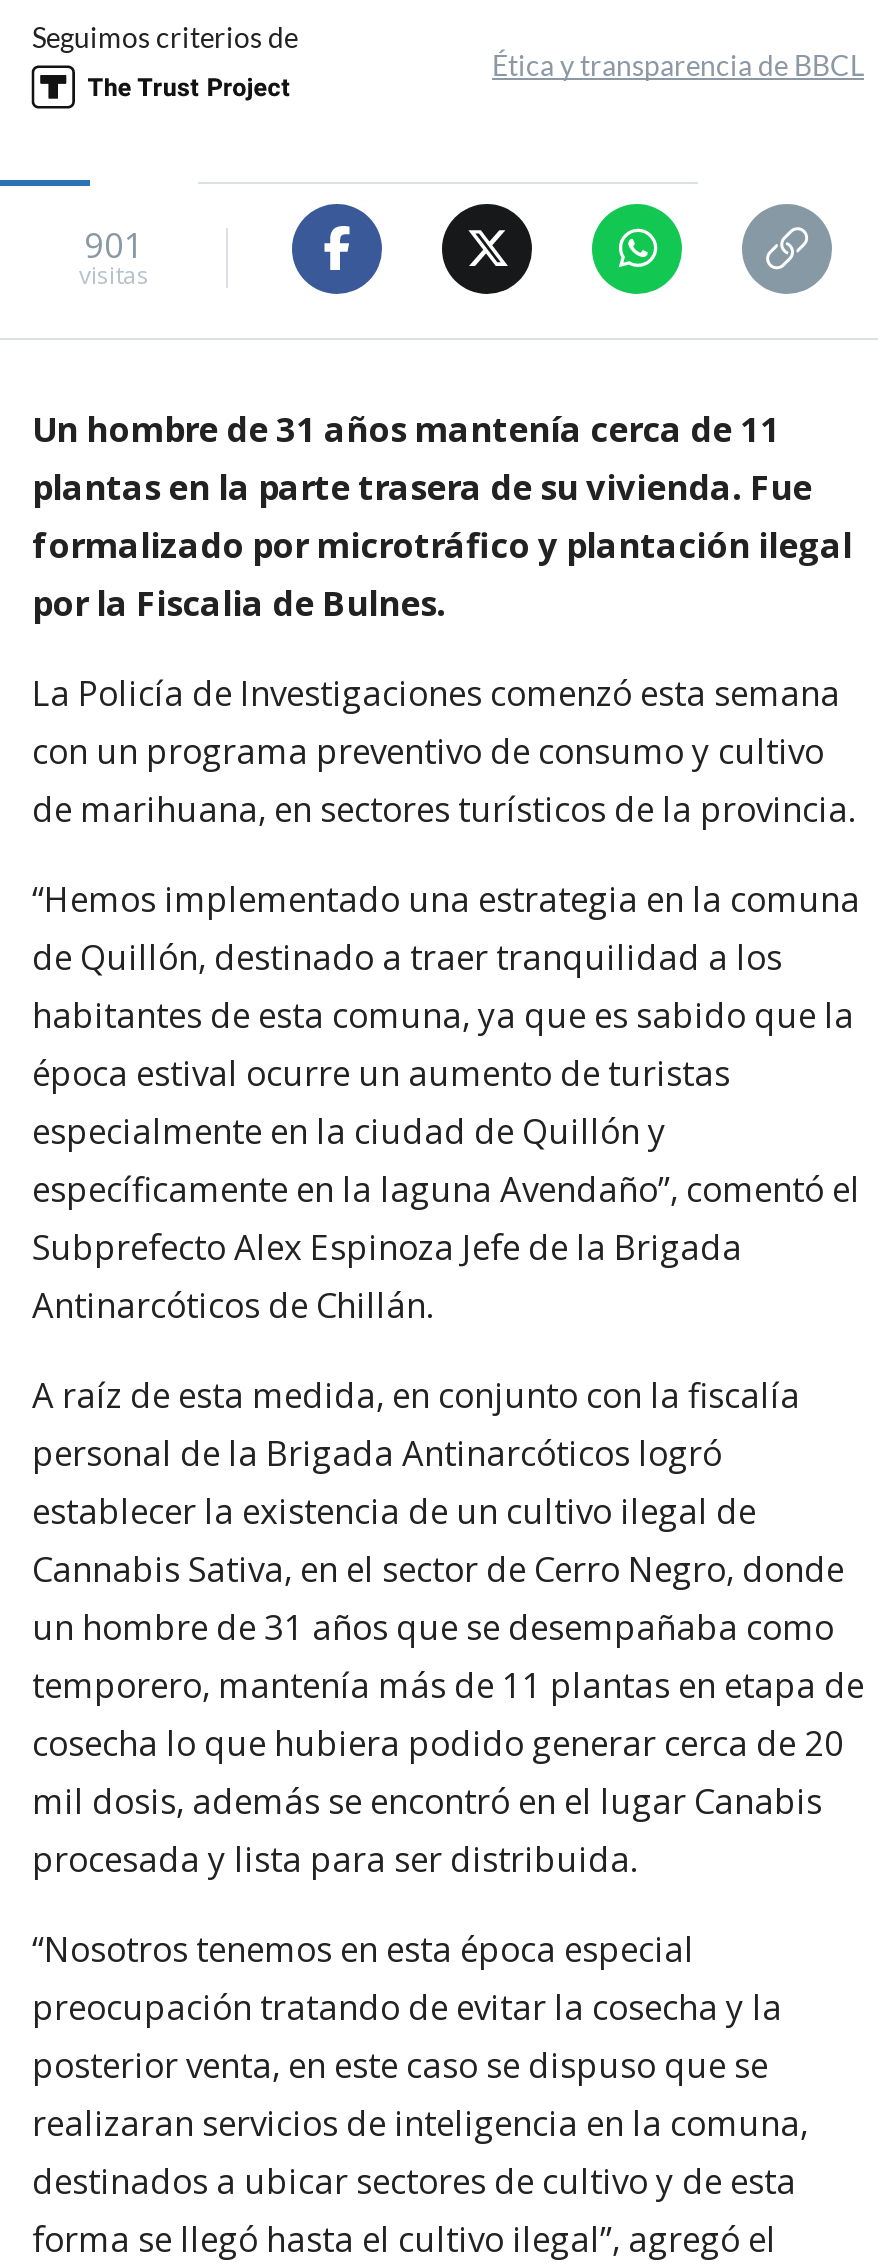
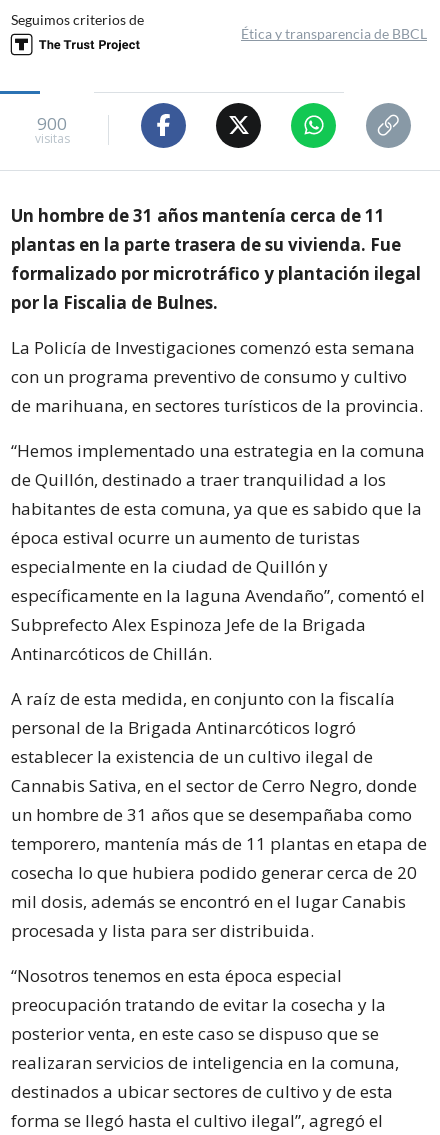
[84,223,144,269] 901 -> [37,112,67,135] 900

